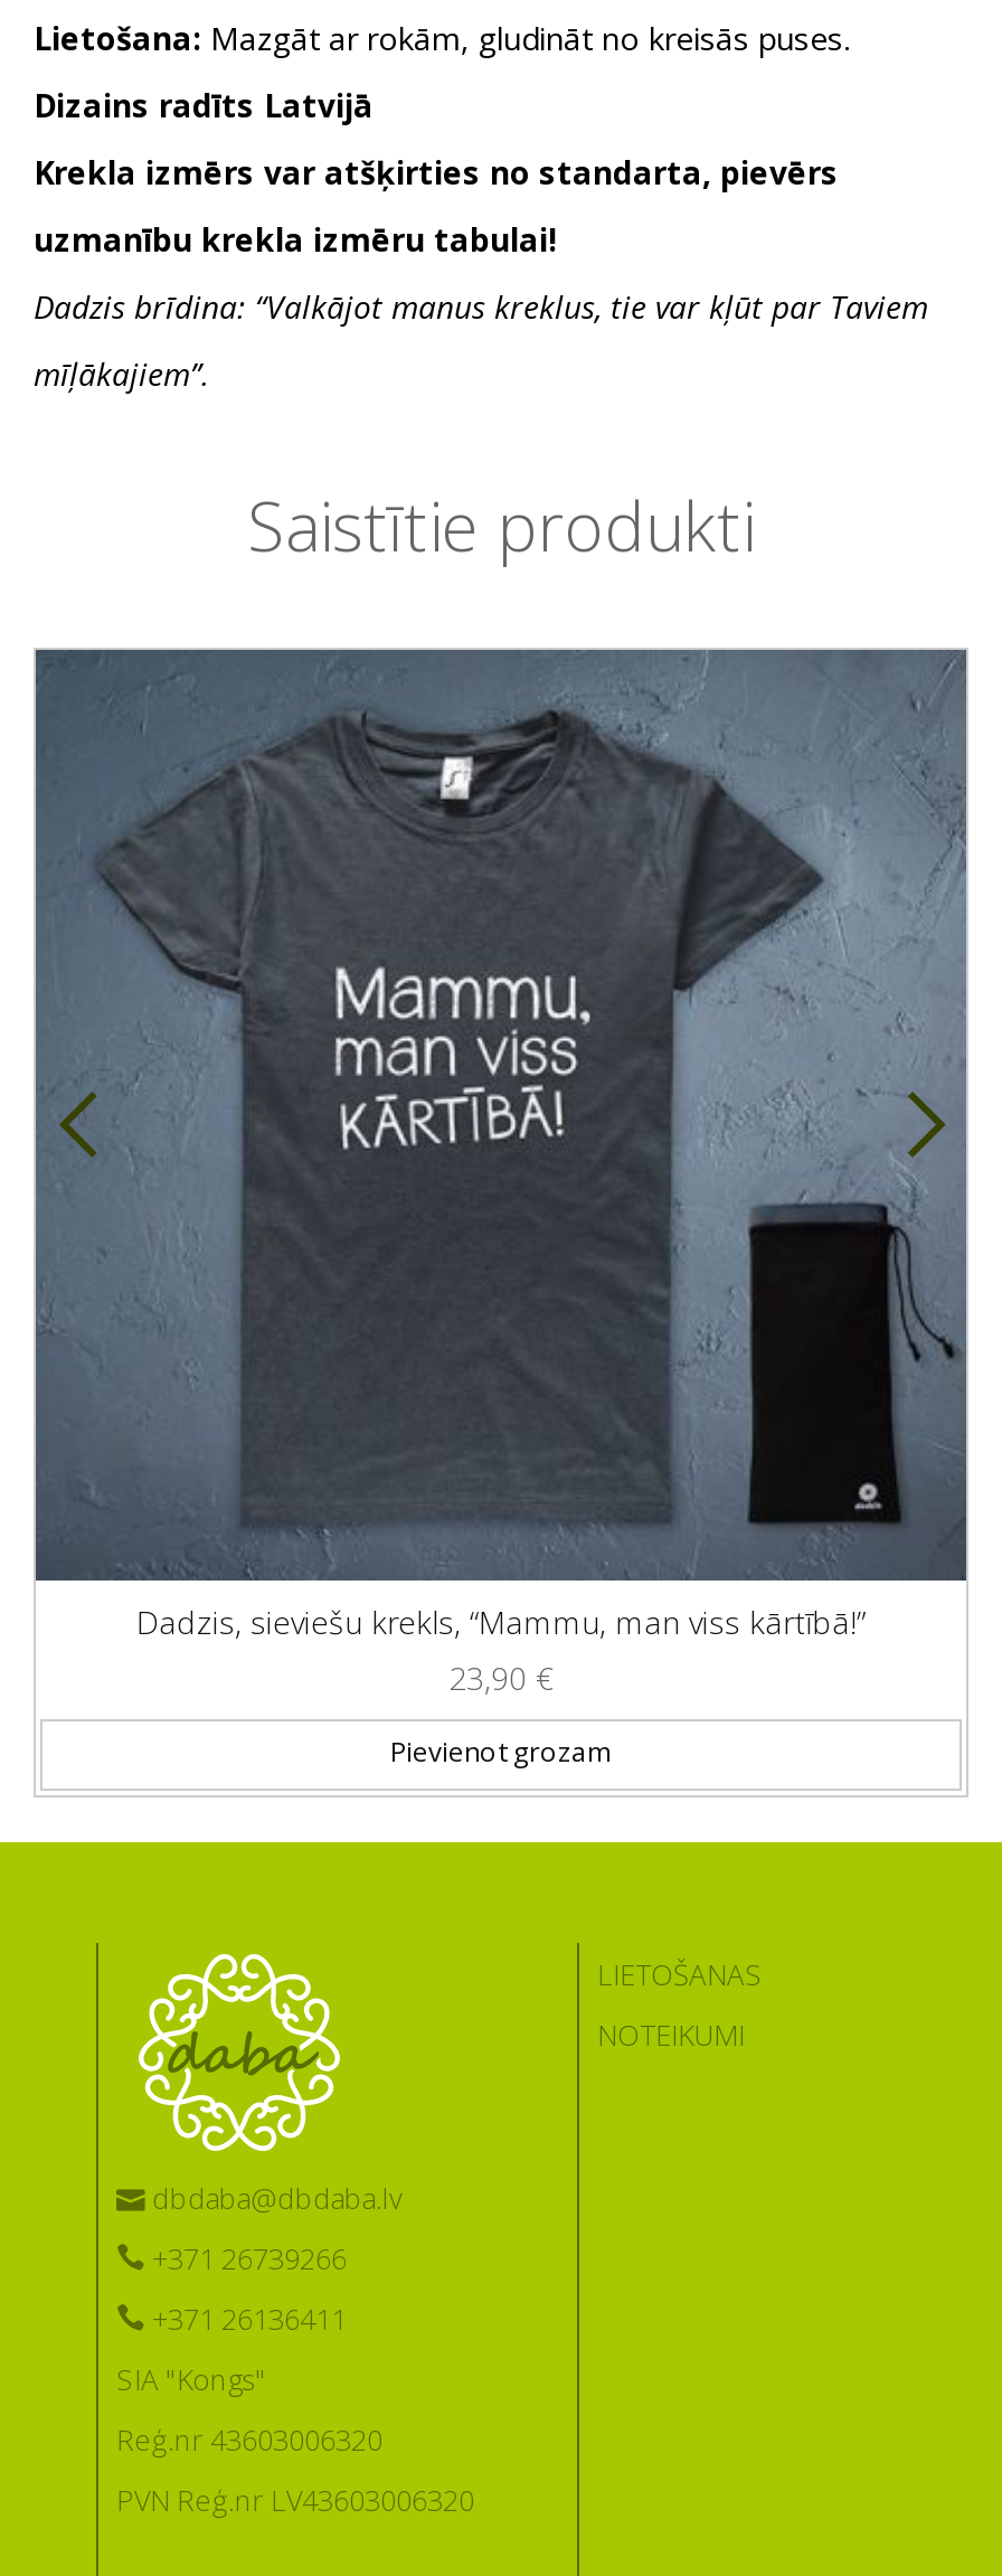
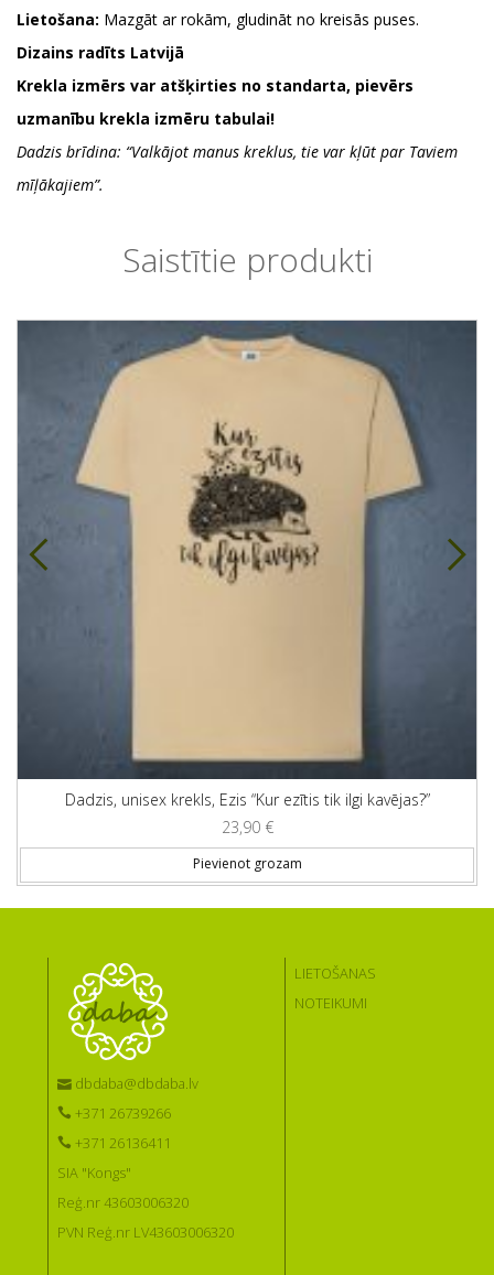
[94,654,966,1643] [image] | Dadzis, sieviešu krekls, “Mammu, man viss kārtībā!” -> [47,322,475,810] [image] | Dadzis, unisex krekls, Ezis “Kur ezītis tik ilgi kavējas?”

